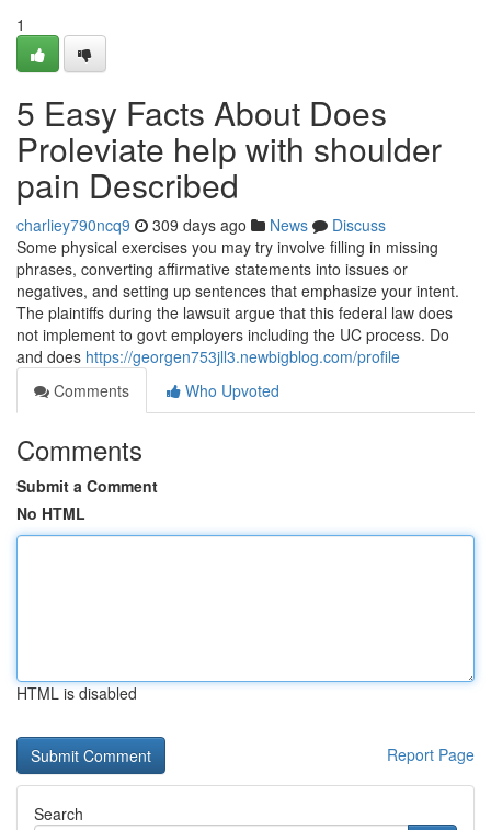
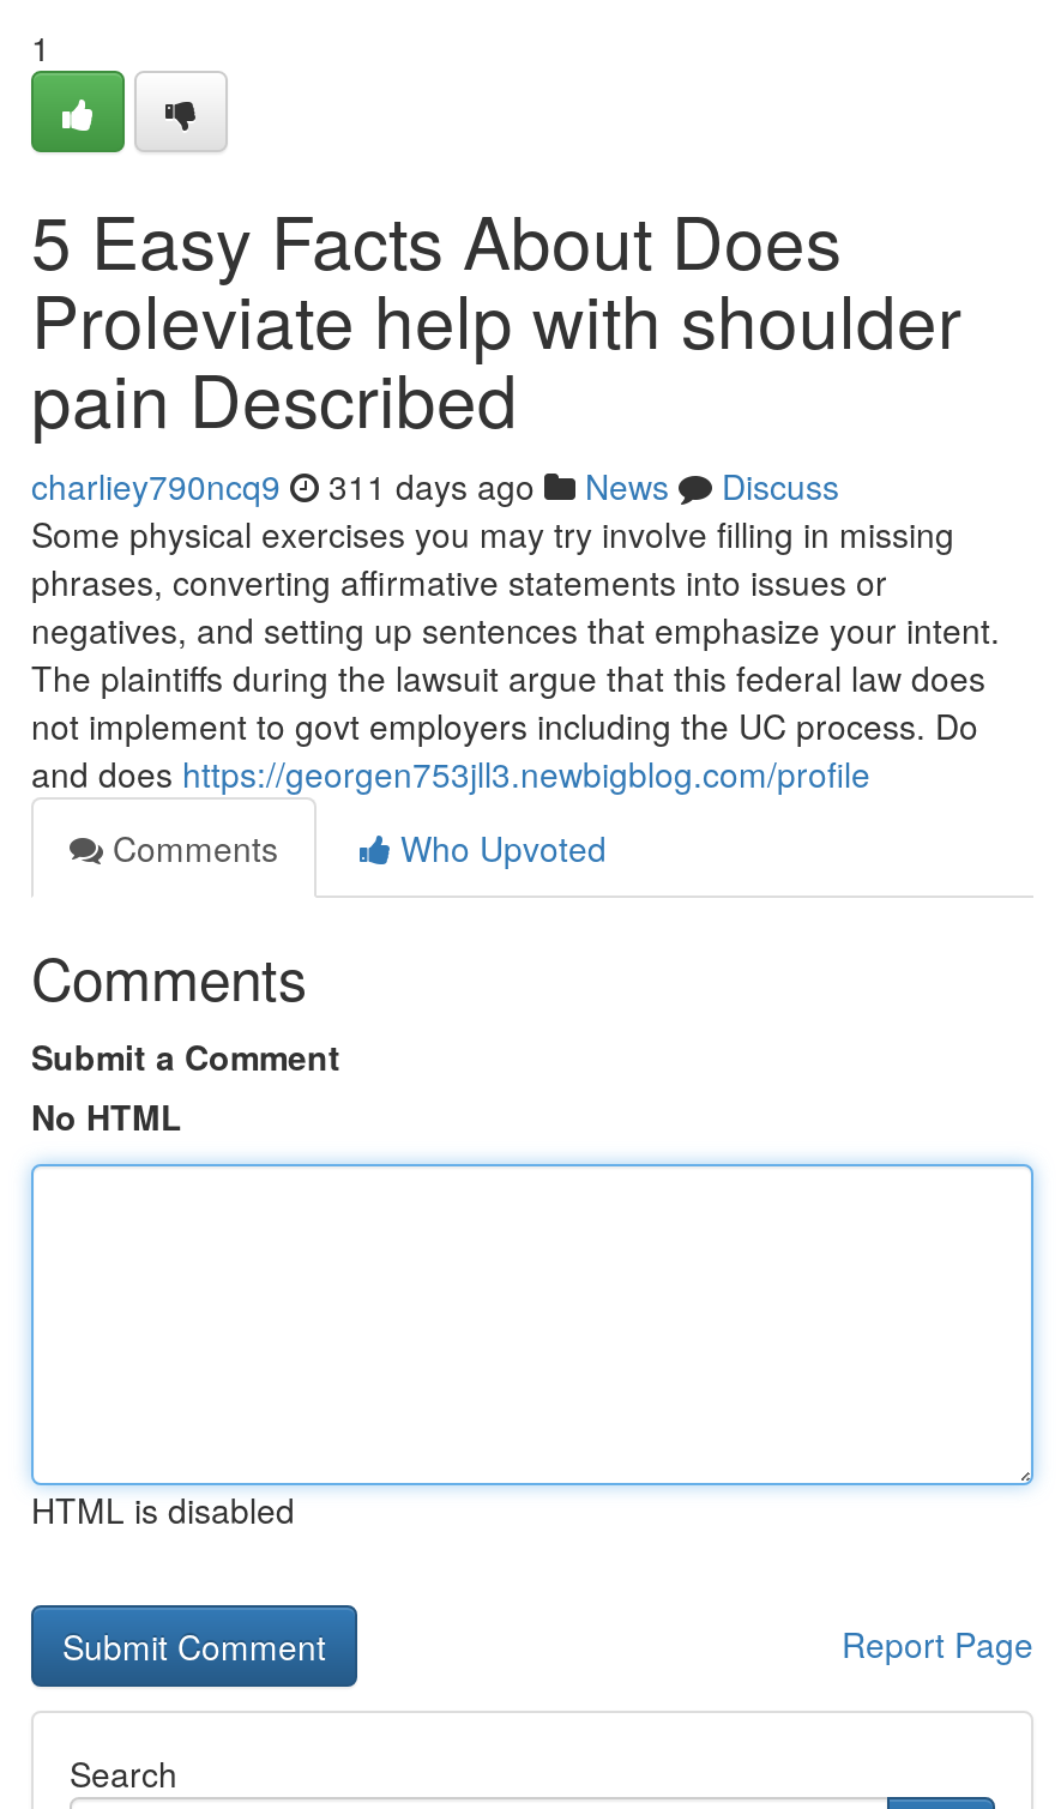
[16,214,386,236] charliey790ncq9 309 days ago News Discuss -> [31,462,839,509] charliey790ncq9 311 days ago News Discuss

